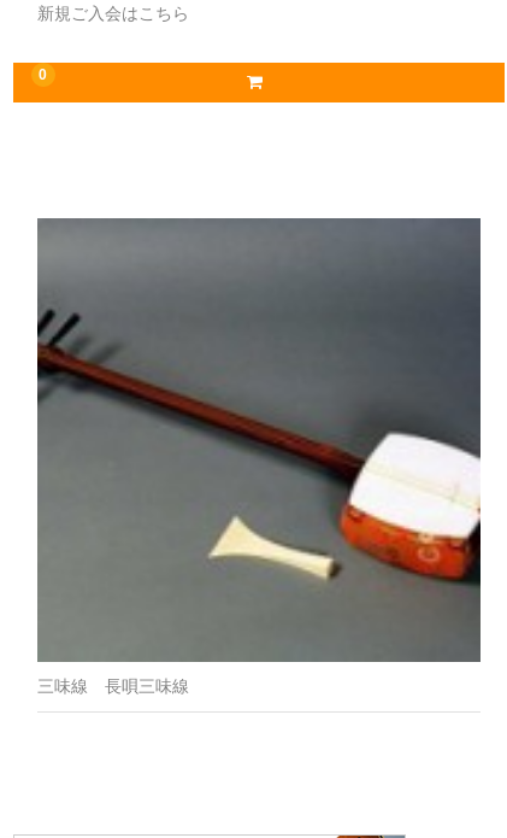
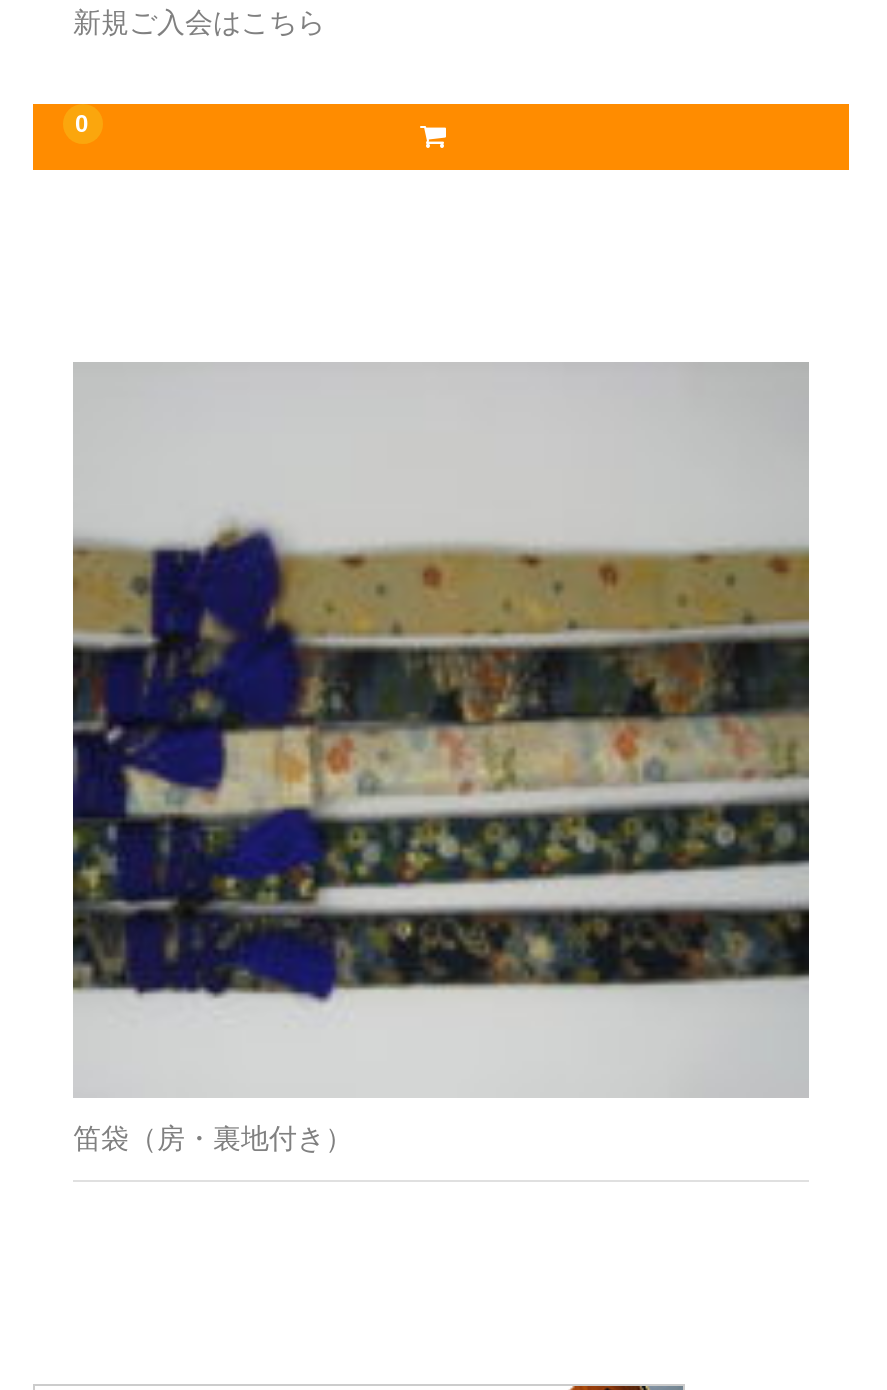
[36,218,481,696] [image] | 三味線 長唄三味線 -> [71,364,811,1154] [image] | 笛袋（房・裏地付き）

